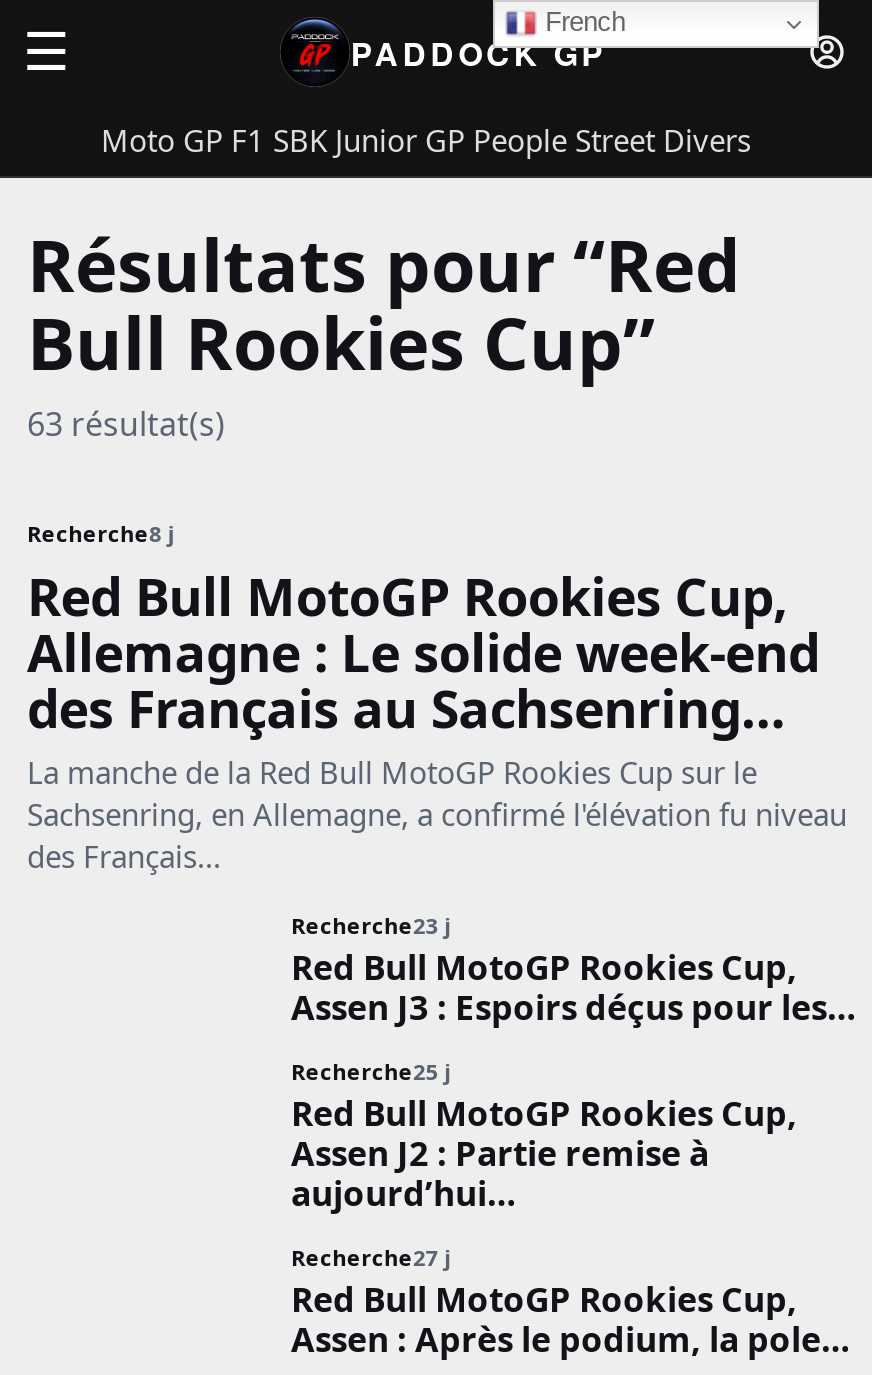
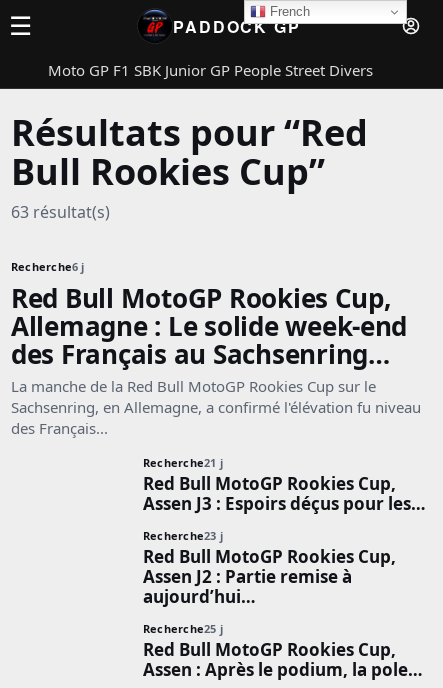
[27,518,174,548] Recherche8 j -> [11,259,85,274] Recherche6 j
[291,910,451,940] Recherche23 j -> [143,455,223,470] Recherche21 j
[291,1056,451,1086] Recherche25 j -> [143,528,223,543] Recherche23 j
[291,1242,451,1272] Recherche27 j -> [143,621,223,636] Recherche25 j

